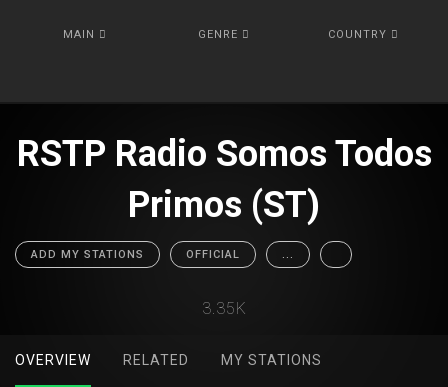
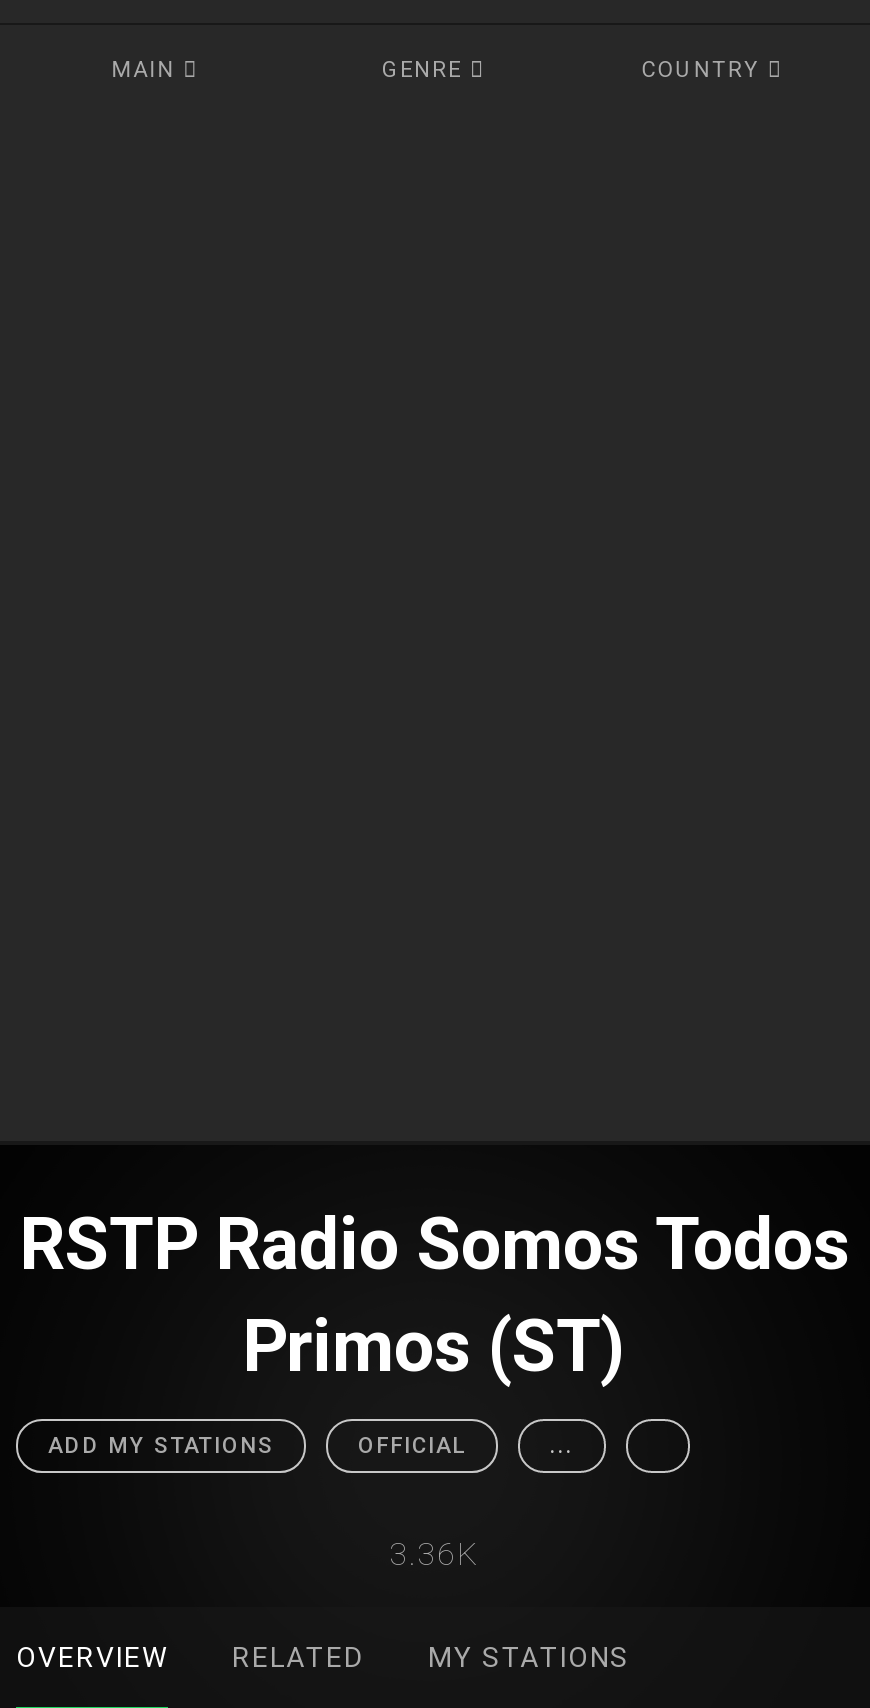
[201,299,246,318] 3.35K -> [389,1535,479,1573] 3.36K

